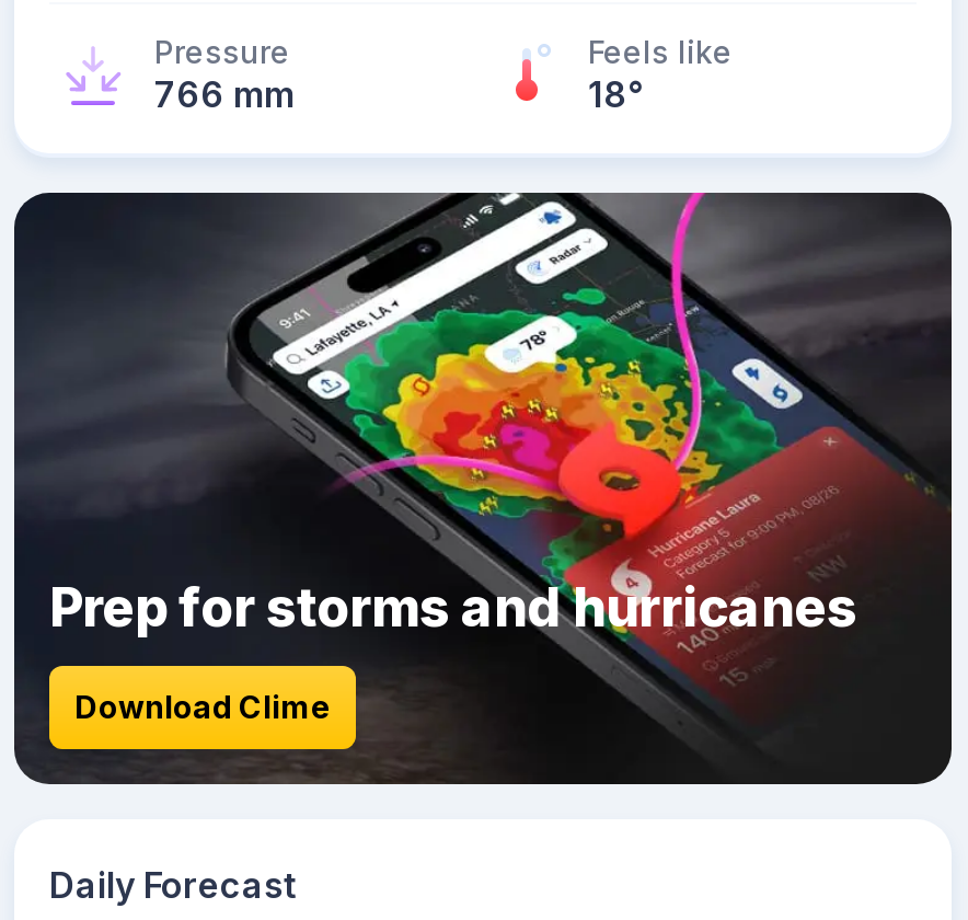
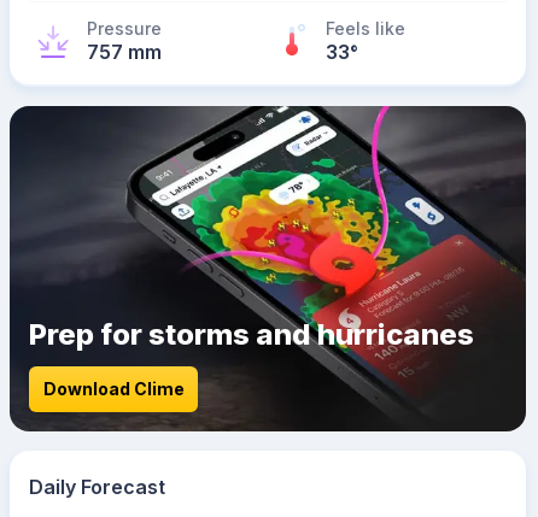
[154,72,295,116] 766 mm -> [87,40,162,64] 757 mm
[588,72,643,116] 18° -> [326,40,358,64] 33°

